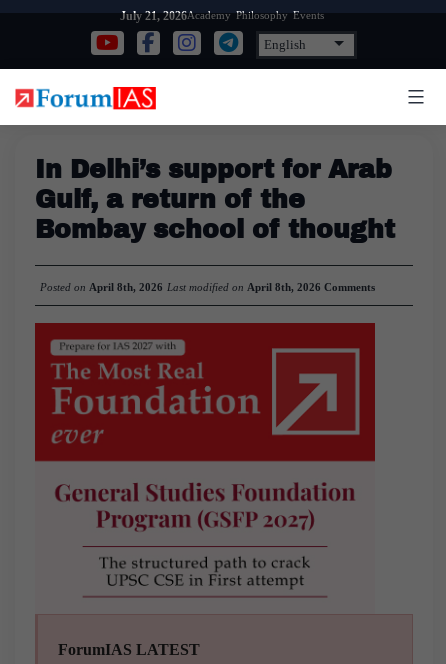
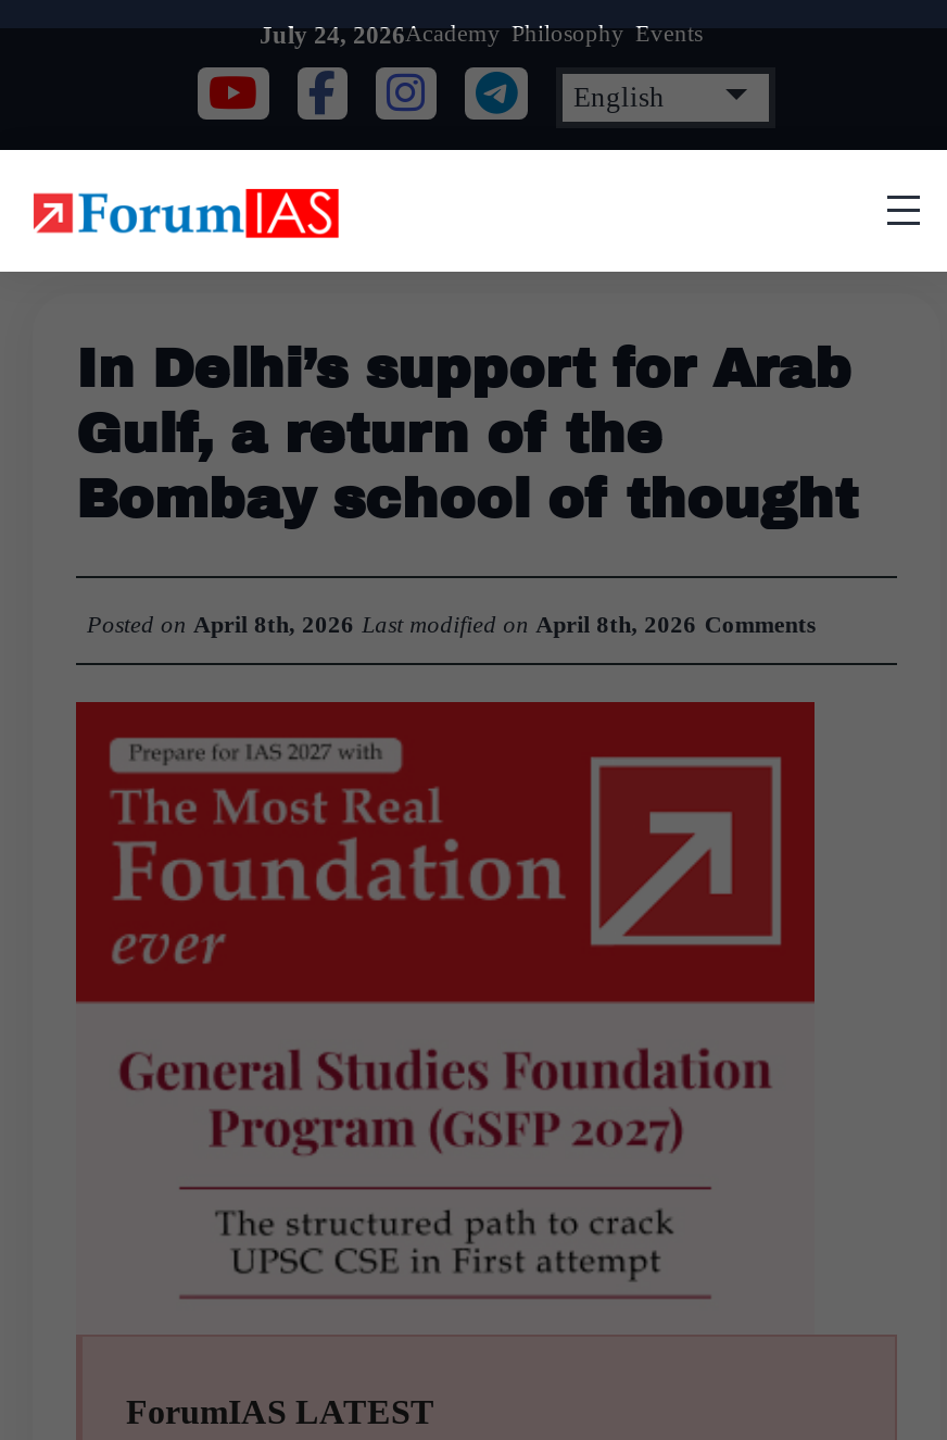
[119,9,323,22] July 21, 2026Academy Philosophy Events -> [260,20,703,48] July 24, 2026Academy Philosophy Events

